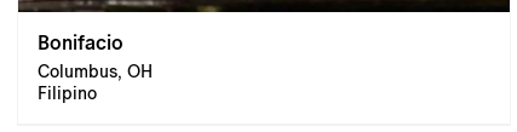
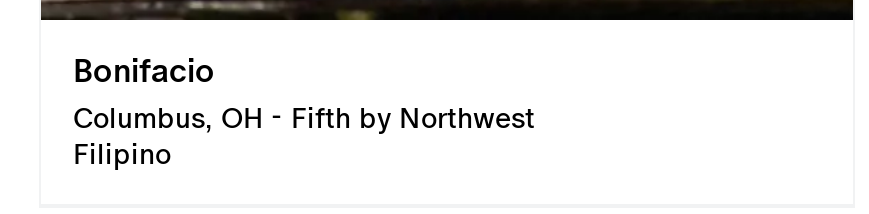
[38,62,153,81] Columbus, OH -> [73,102,535,134] Columbus, OH - Fifth by Northwest

